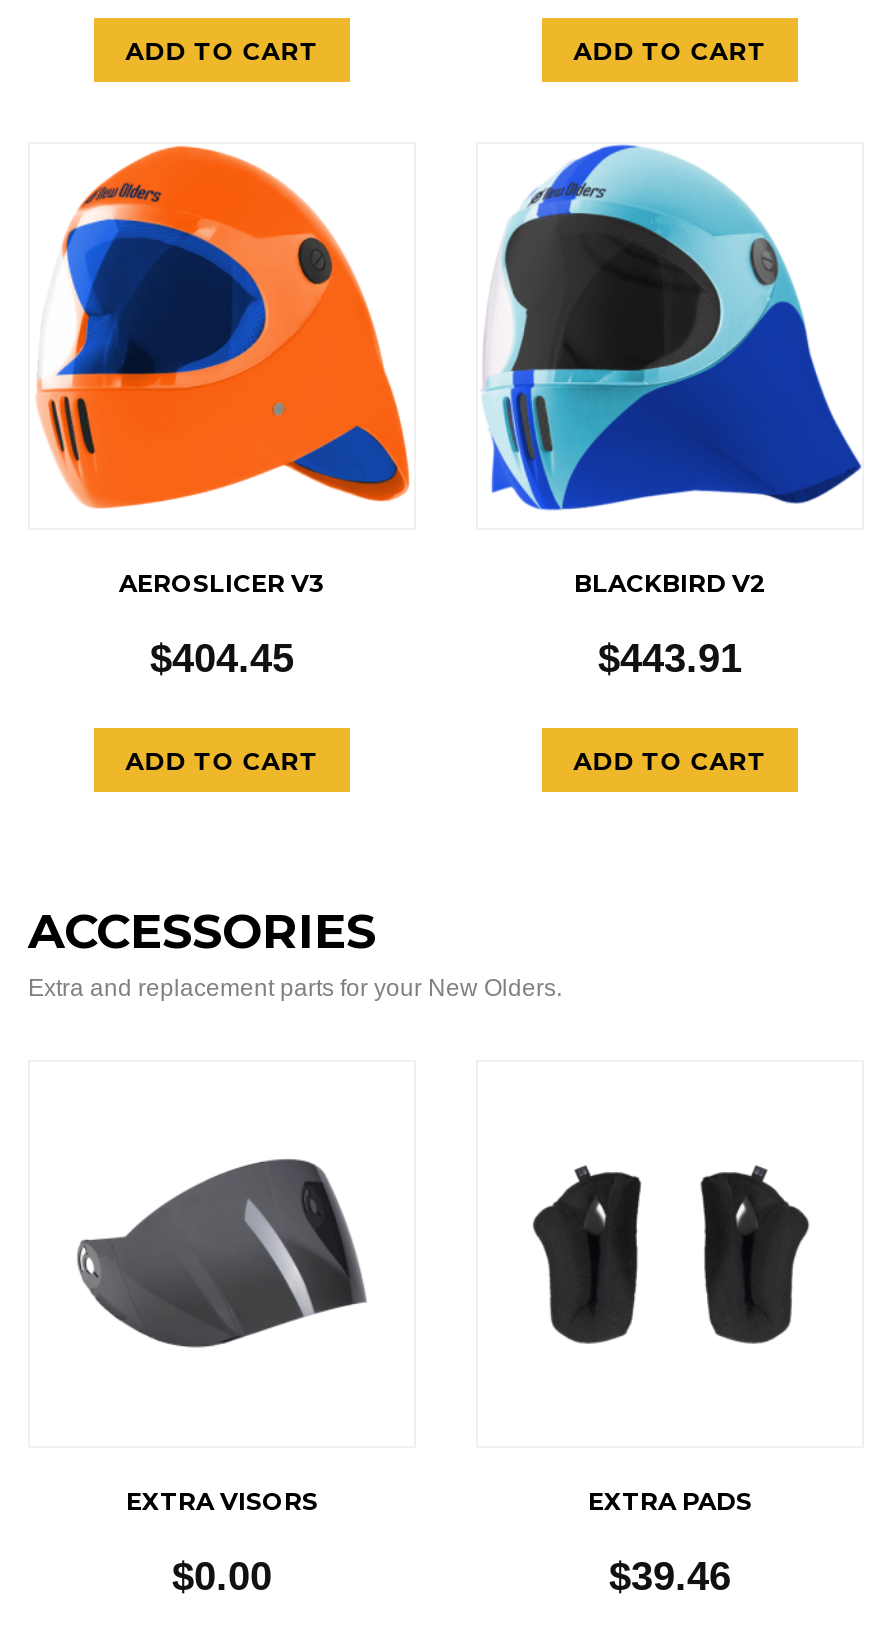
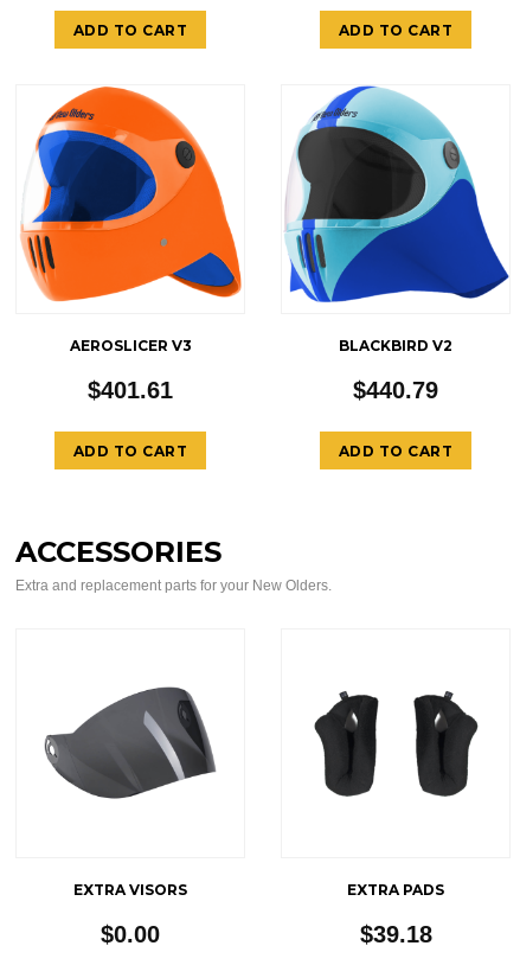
[150,636,294,680] $404.45 -> [88,377,173,403] $401.61
[598,636,742,680] $443.91 -> [353,377,438,403] $440.79
[609,1554,731,1598] $39.46 -> [359,921,432,947] $39.18

